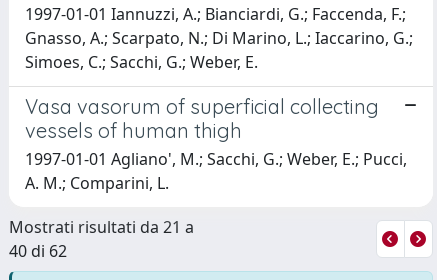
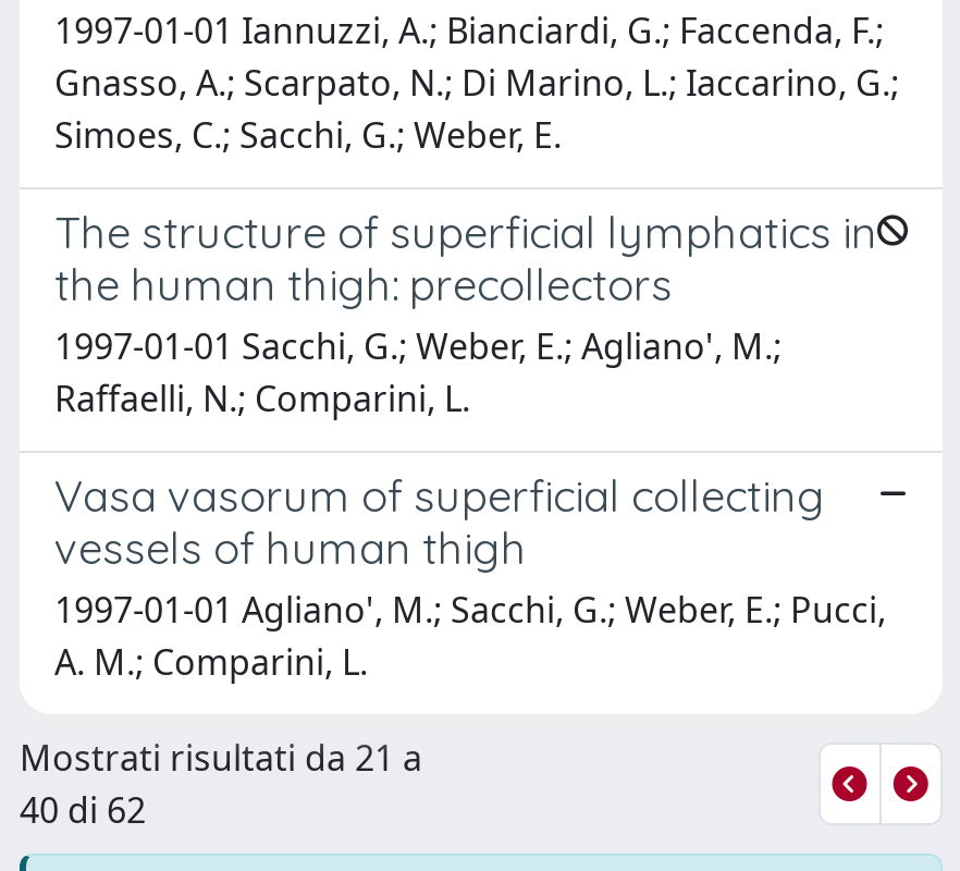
none -> [54,205,877,422] The structure of superficial lymphatics in | the human thigh: precollectors | 1997-01-01 Sacchi, G.; Weber, E.; Agliano', M.; | Raffaelli, N.; Comparini, L.

